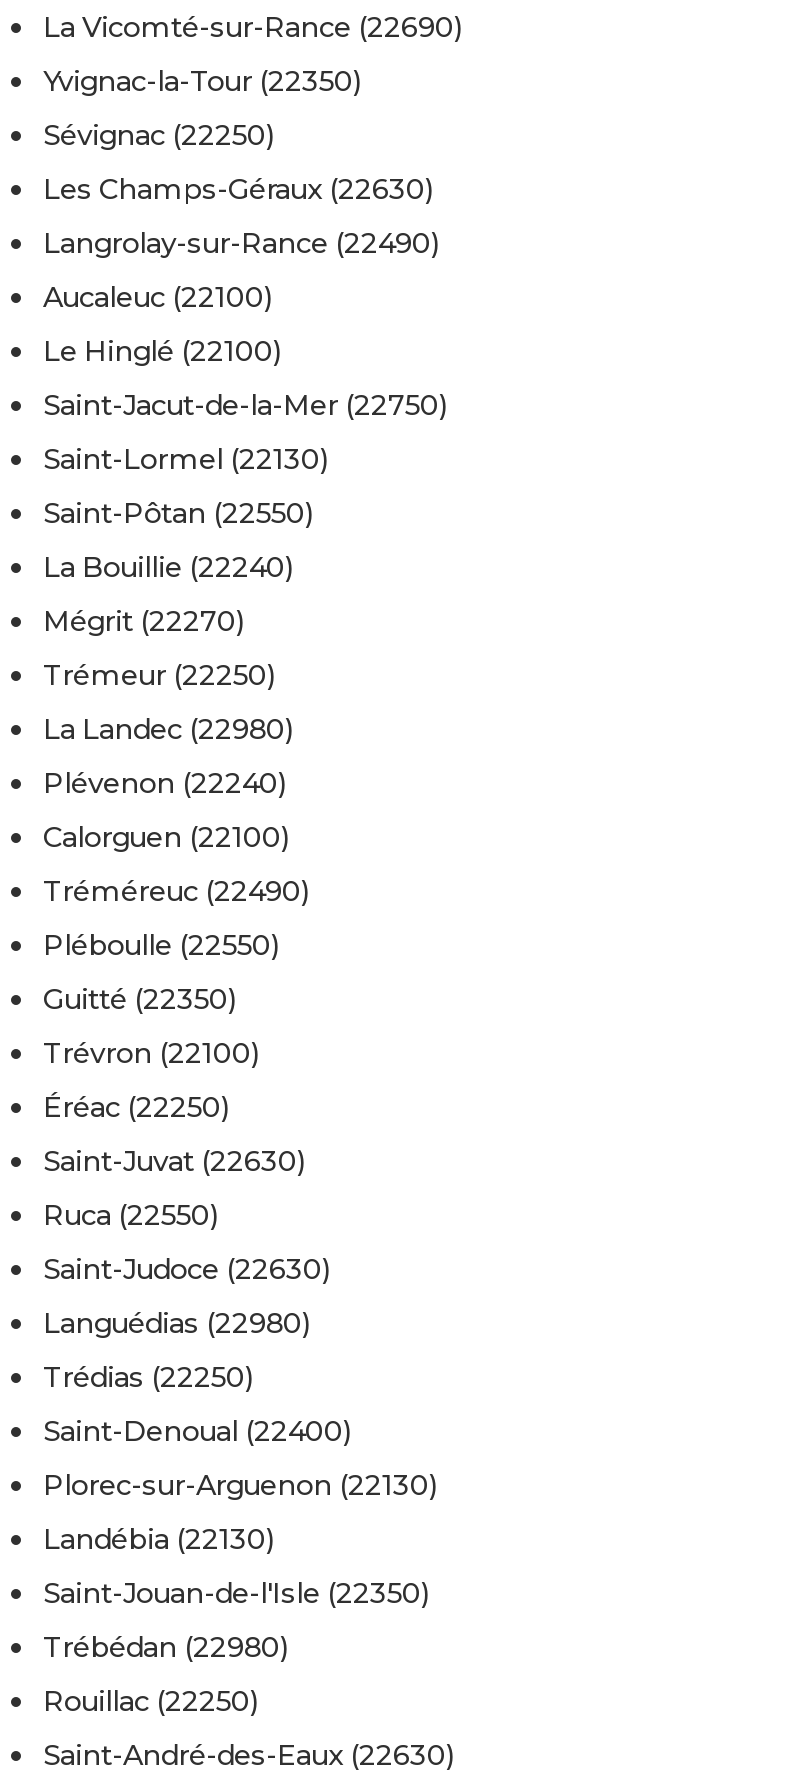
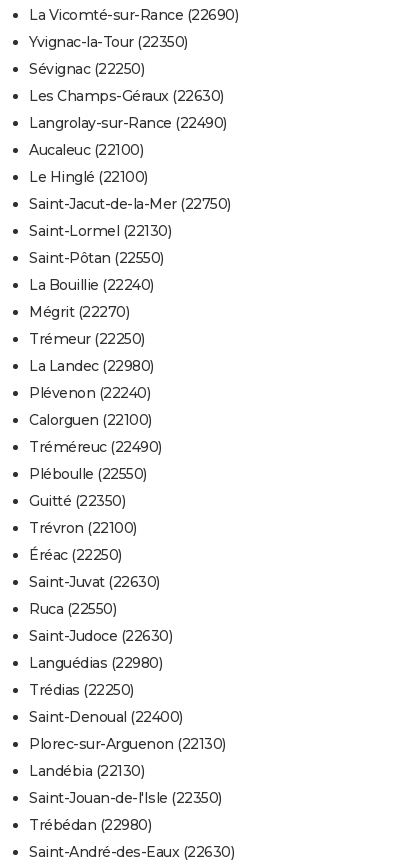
[43,1683,257,1719] Rouillac (22250) -> none

